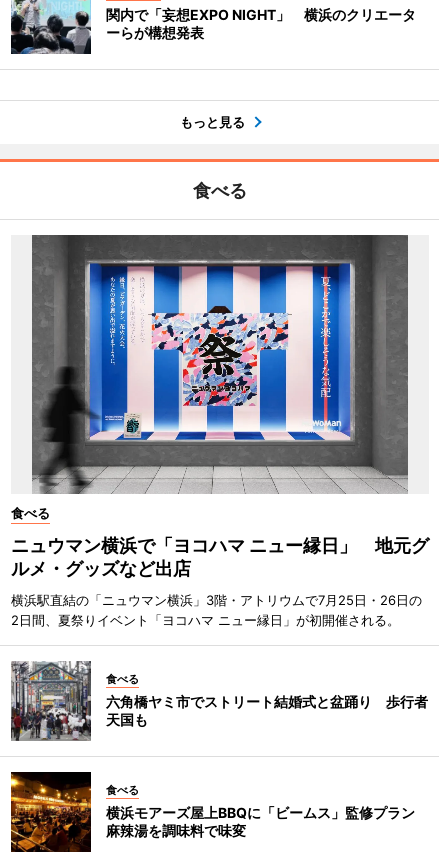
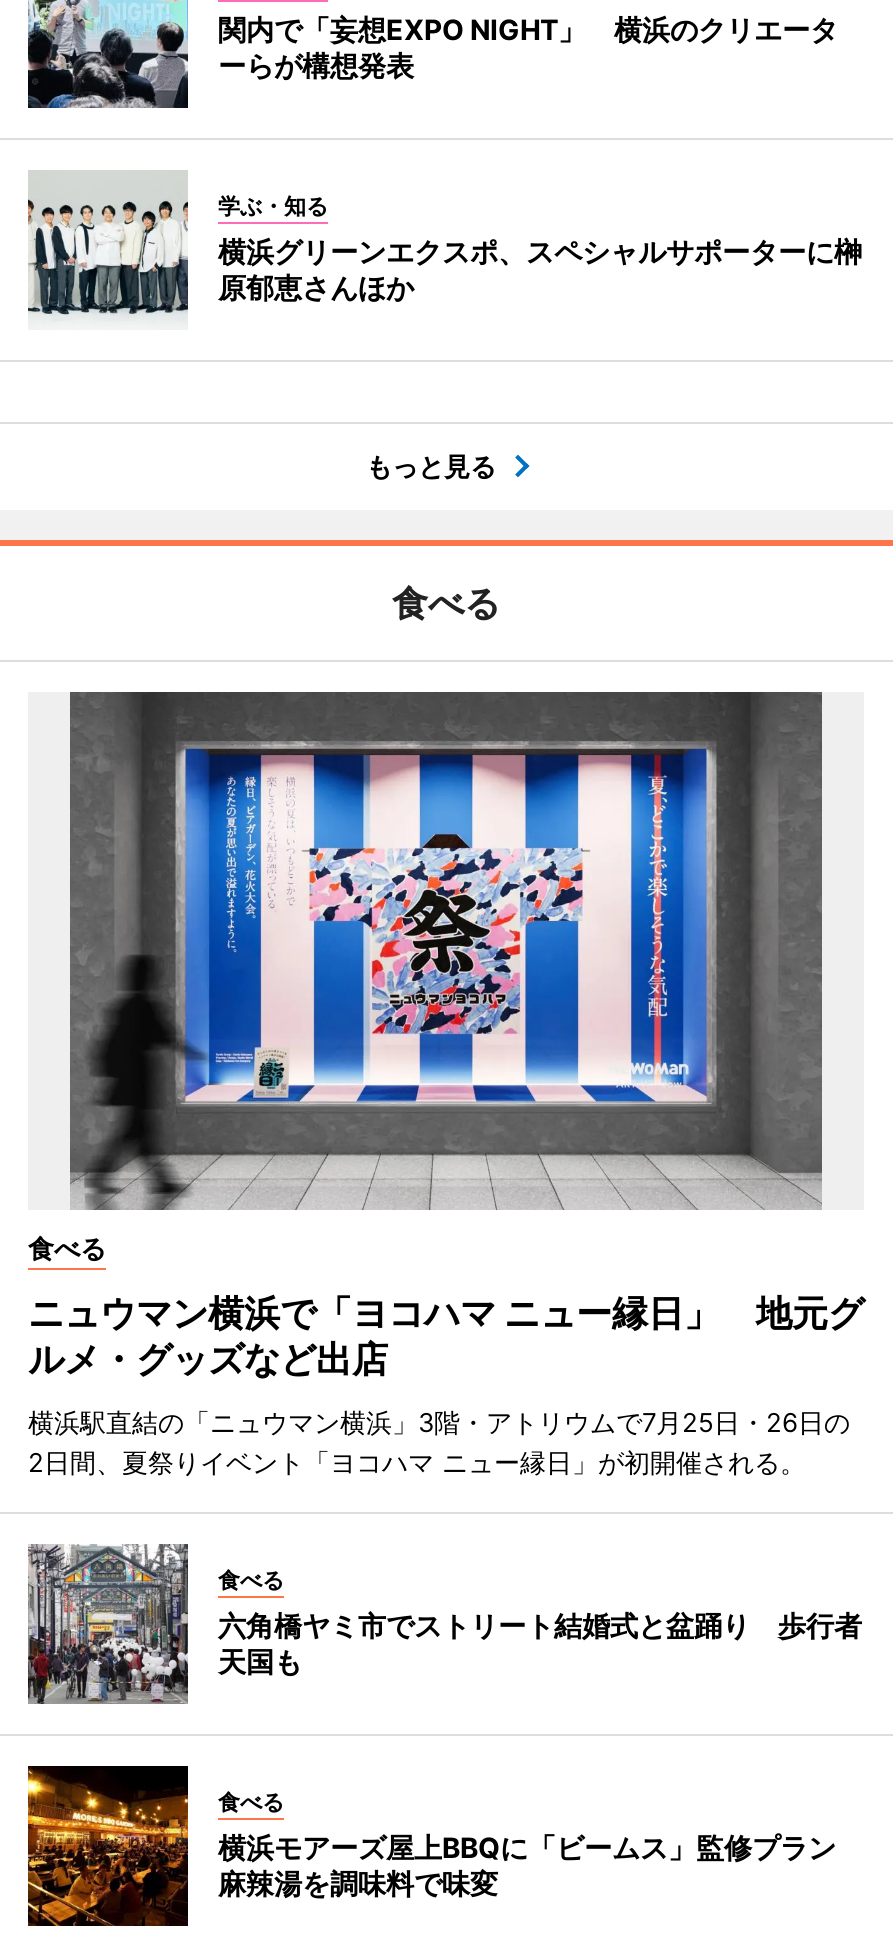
none -> [26,170,862,324] [image] | 学ぶ・知る | 横浜グリーンエクスポ、スペシャルサポーターに榊 | 原郁恵さんほか

